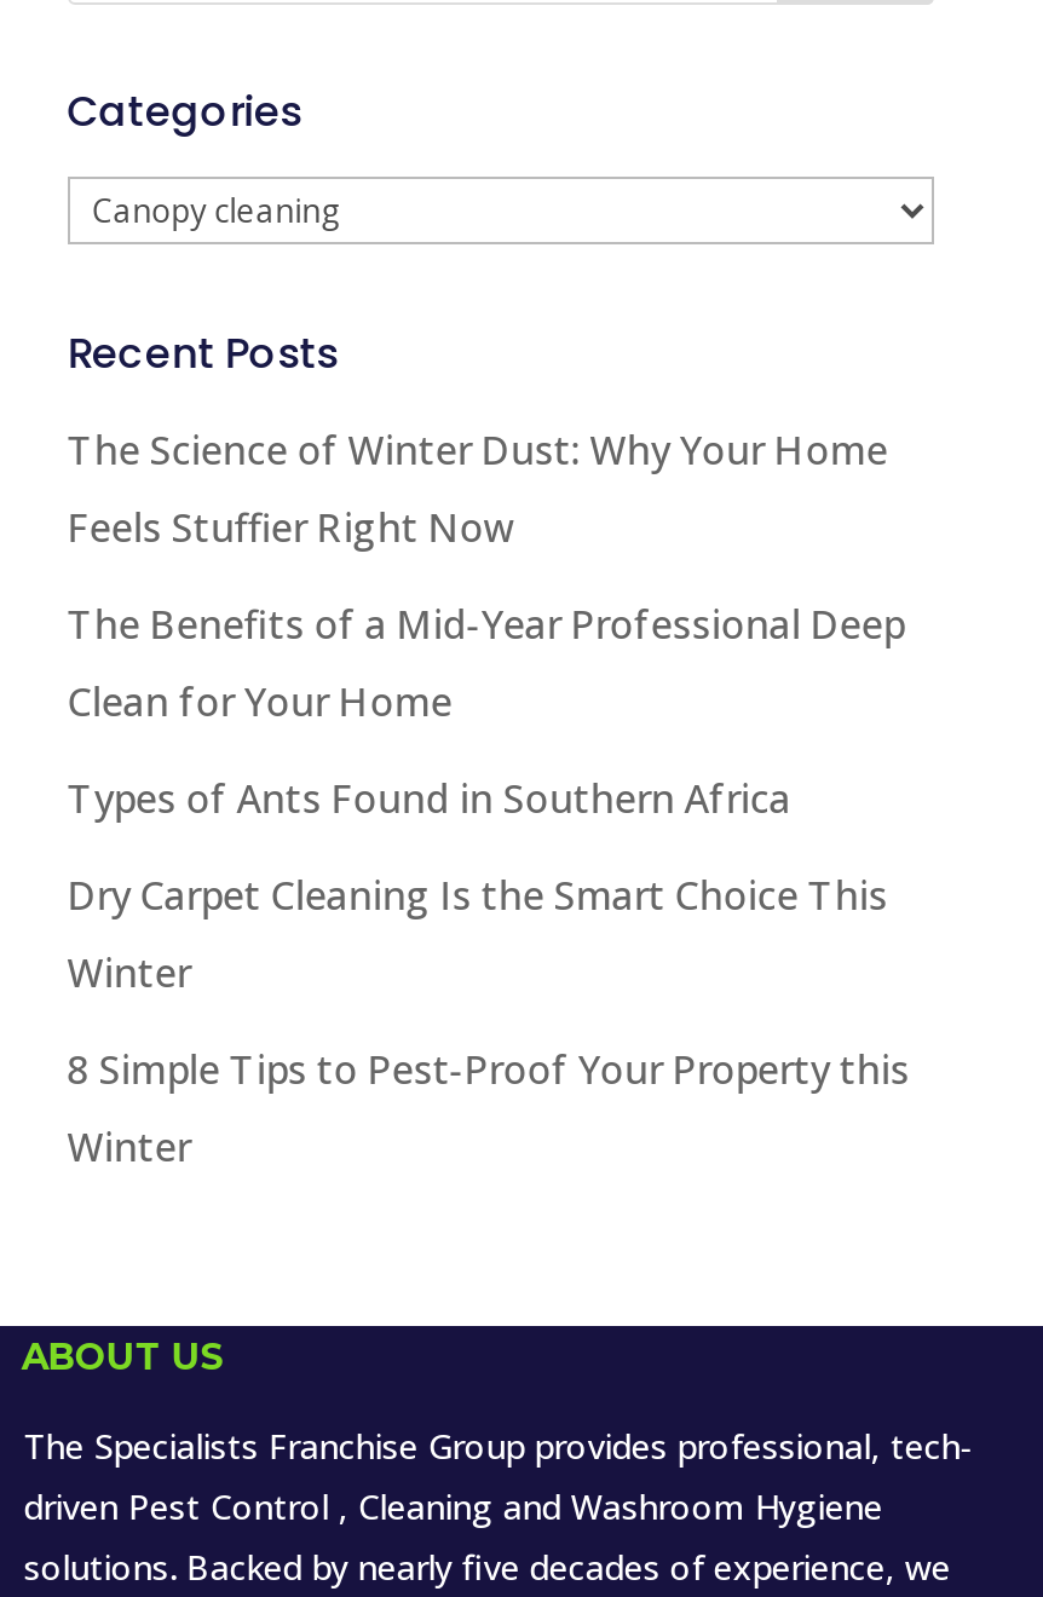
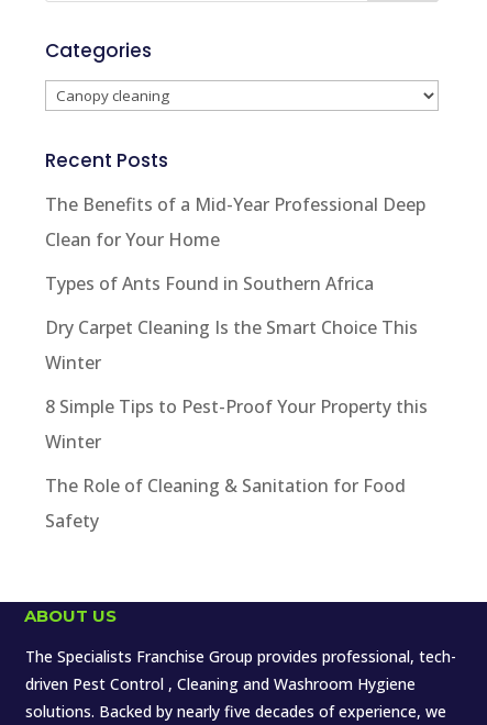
[67,423,888,554] The Science of Winter Dust: Why Your Home | Feels Stuffier Right Now -> none
moved [67,598,909,1174] -> [45,192,427,454]: The Benefits of a Mid-Year Professional Deep | Clean for Your Home | Types of Ants Found in Southern Africa | Dry Carpet Cleaning Is the Smart Choice This | Winter | 8 Simple Tips to Pest-Proof Your Property this | Winter
none -> [45,473,405,533] The Role of Cleaning & Sanitation for Food | Safety

